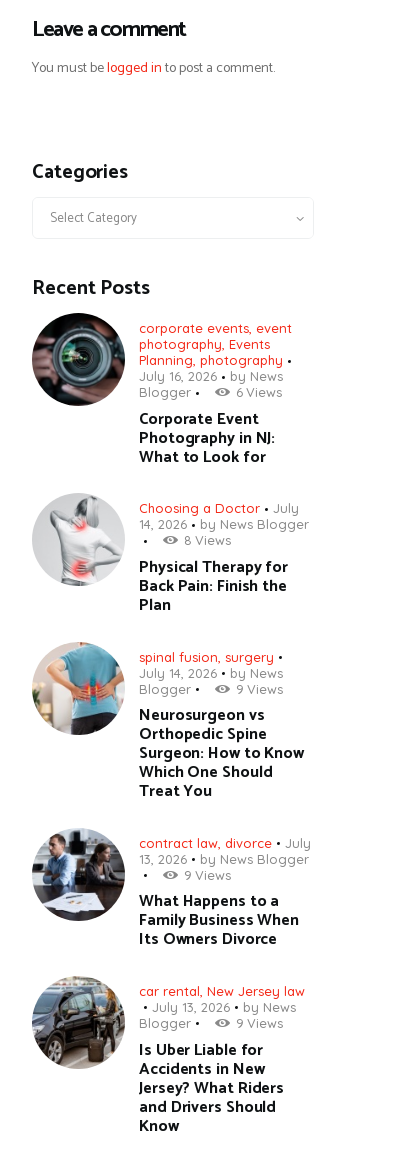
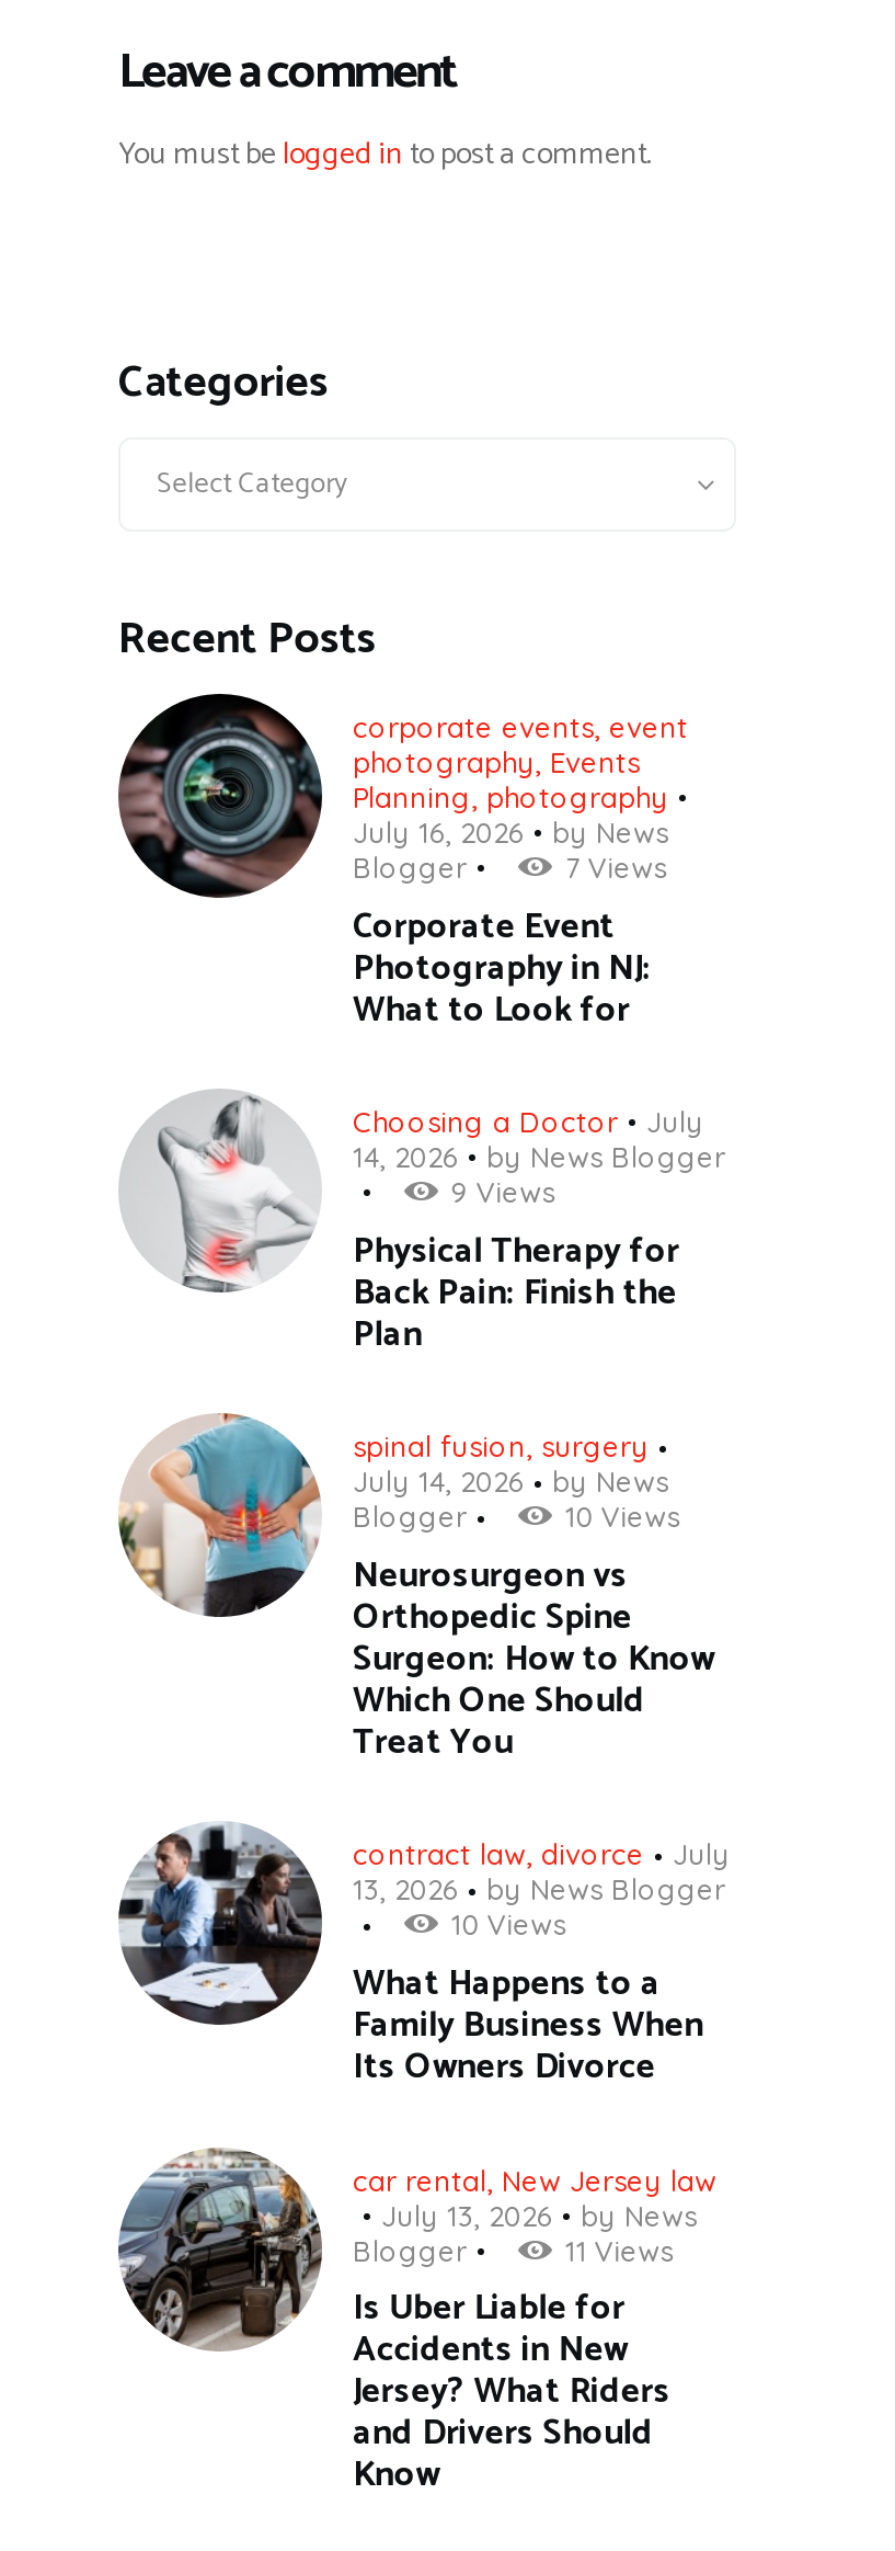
[236,384,282,400] 6 Views -> [565,849,666,884] 7 Views
[184,532,231,548] 8 Views -> [451,1174,555,1209] 9 Views
[236,681,283,697] 9 Views -> [565,1499,679,1534] 10 Views
[184,867,231,883] 9 Views -> [451,1907,565,1942] 10 Views
[236,1015,283,1031] 9 Views -> [565,2232,673,2267] 11 Views

